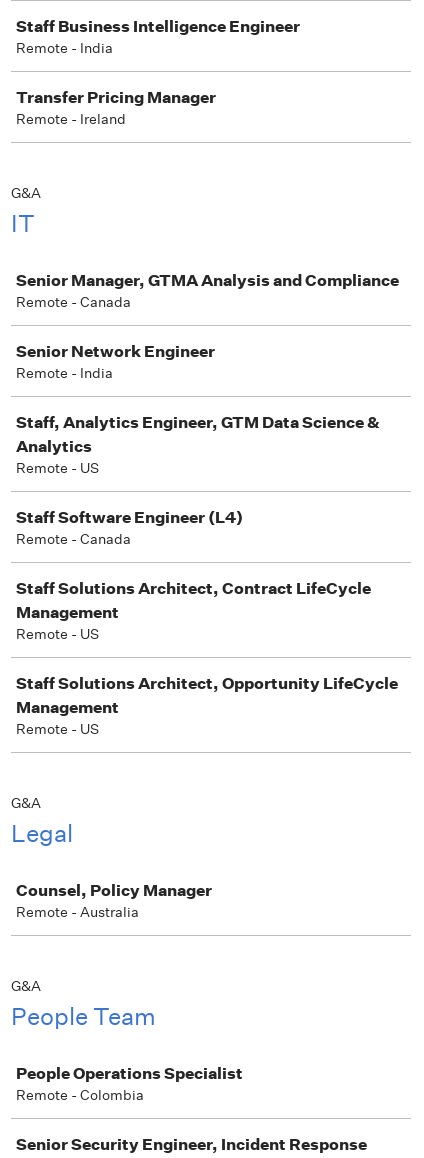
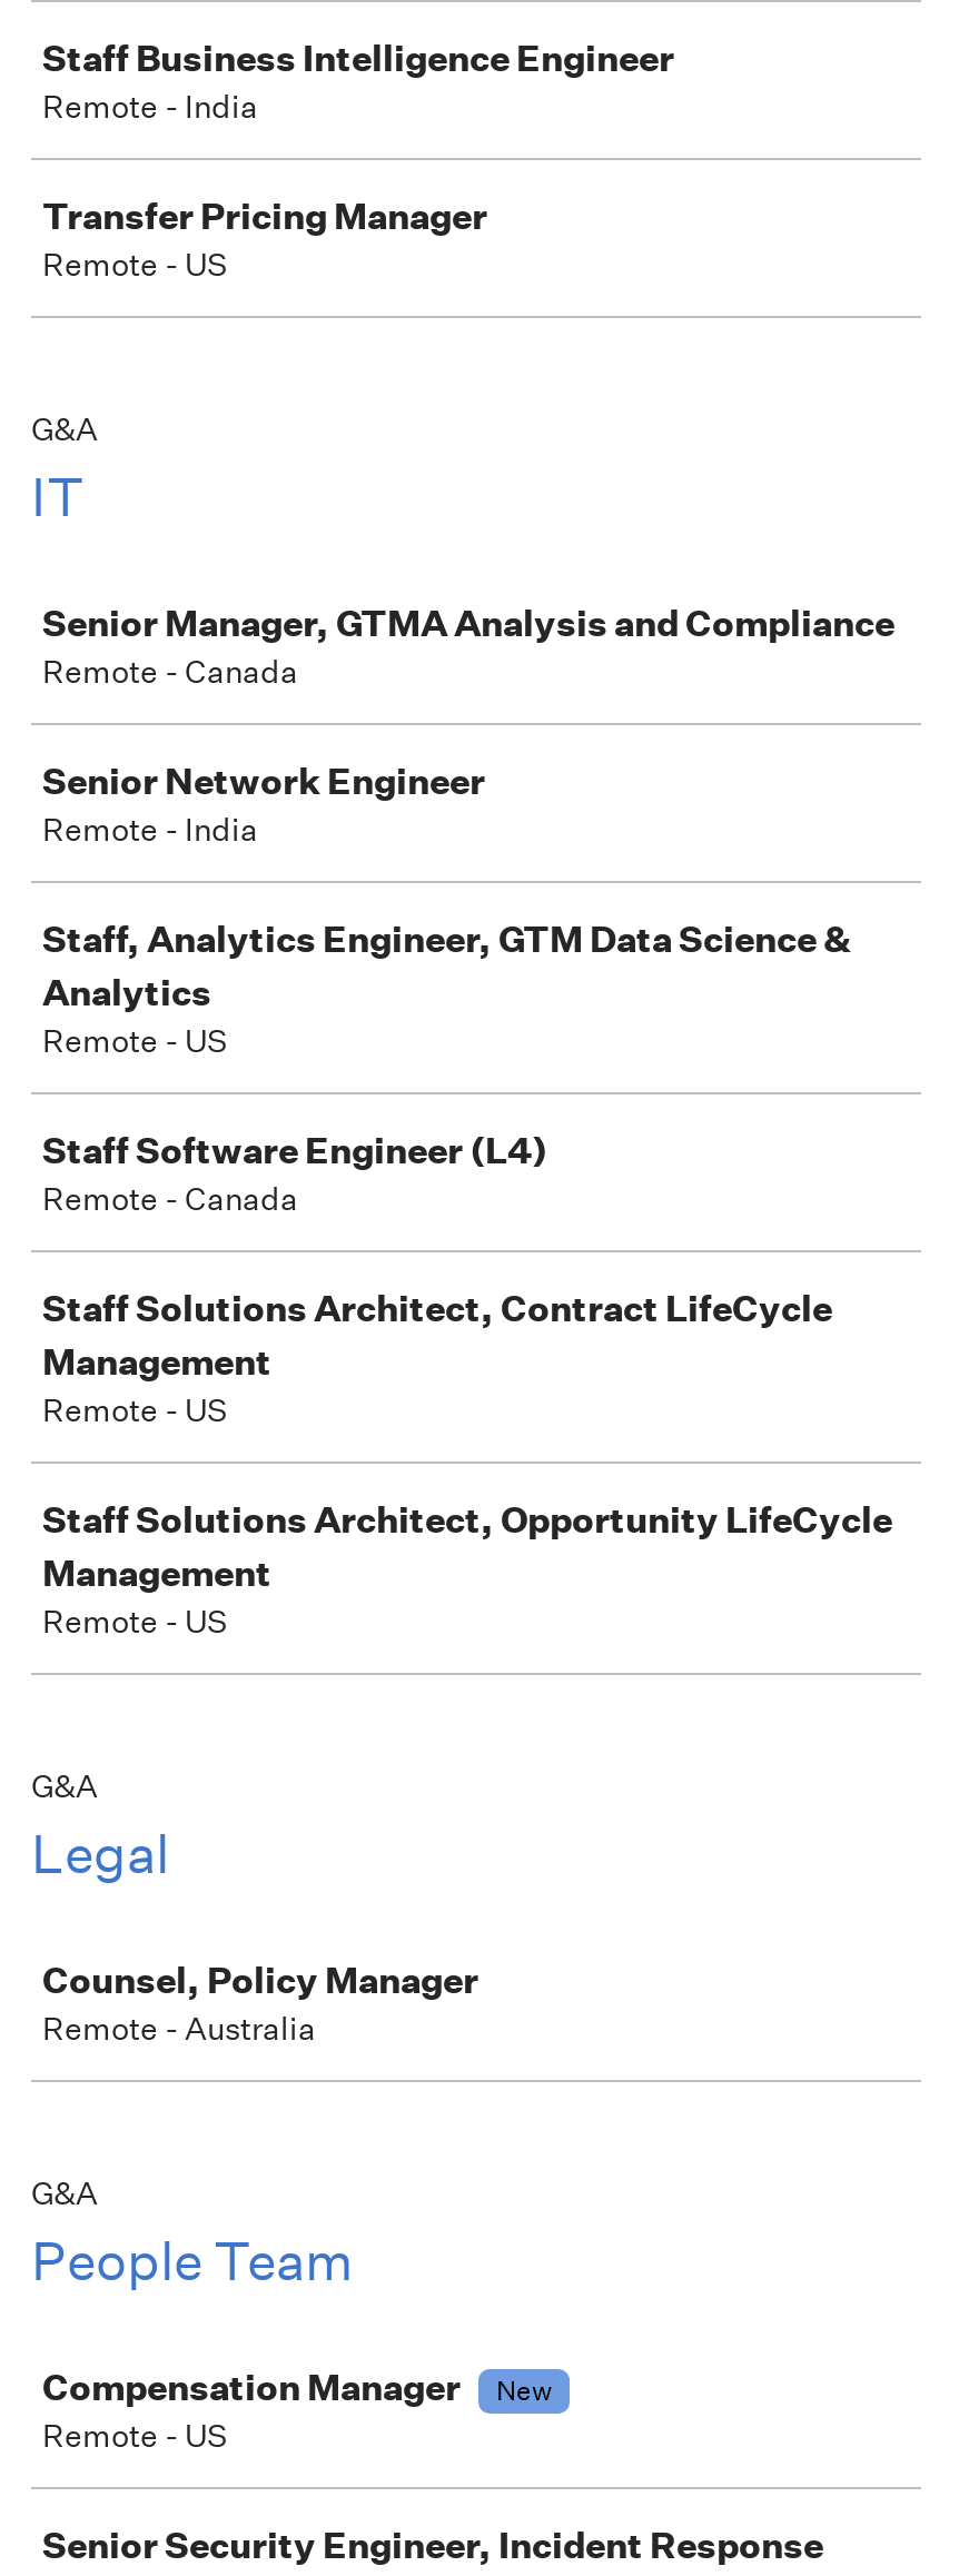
[16,110,126,128] Remote - Ireland -> [42,245,227,285] Remote - US
[16,1063,243,1104] People Operations Specialist | Remote - Colombia -> [42,2365,552,2456] Compensation Manager | New | Remote - US

